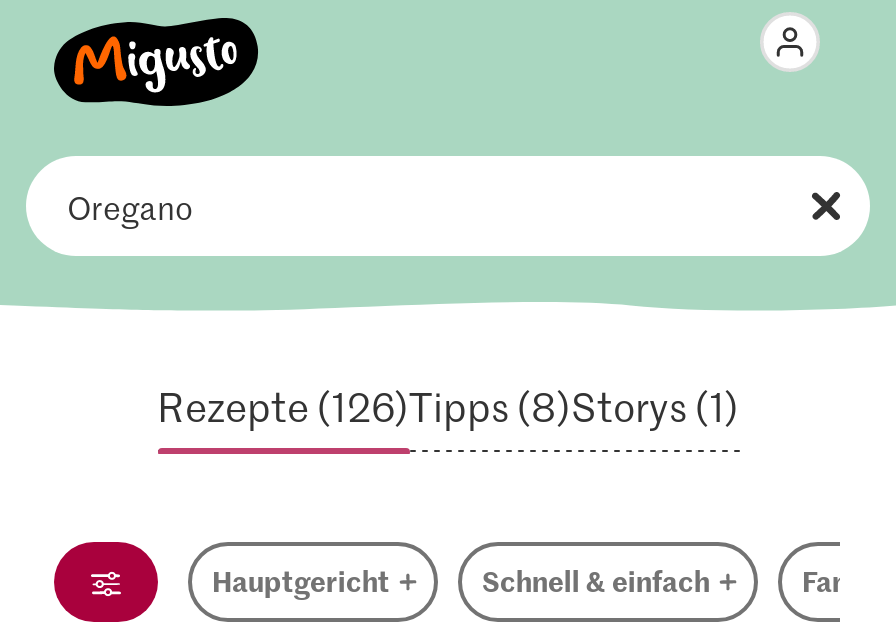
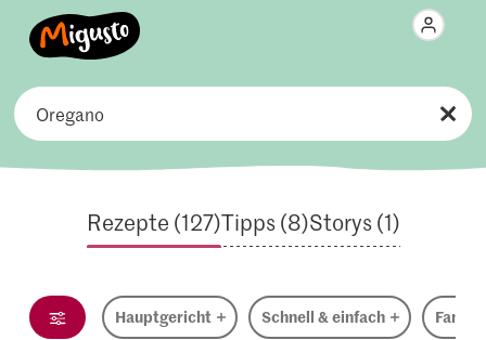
[157,380,739,432] Rezepte (126)Tipps (8)Storys (1) -> [86,208,400,236] Rezepte (127)Tipps (8)Storys (1)

